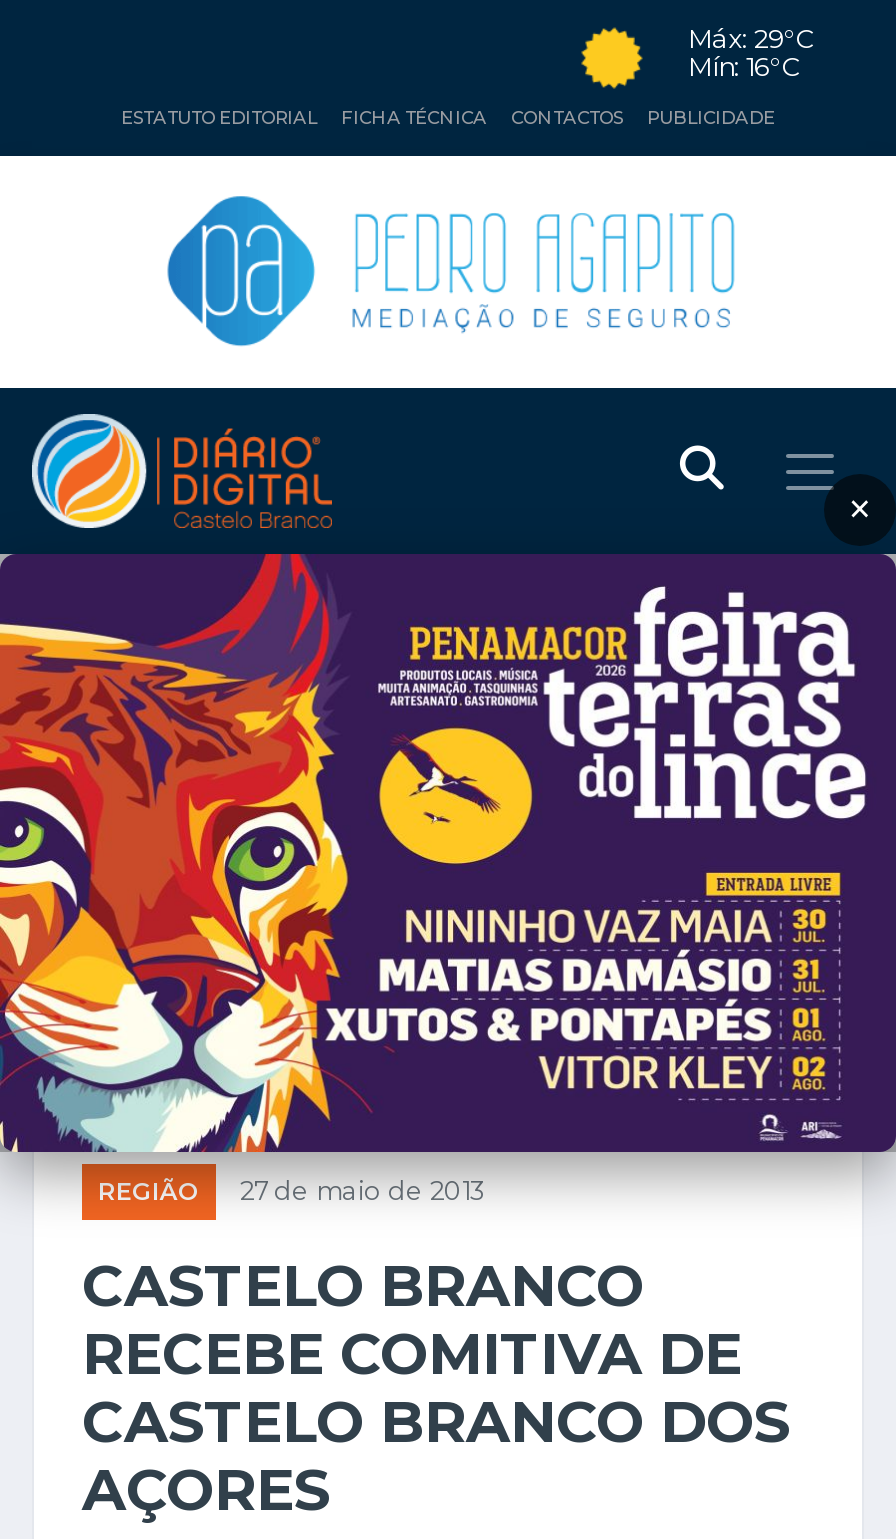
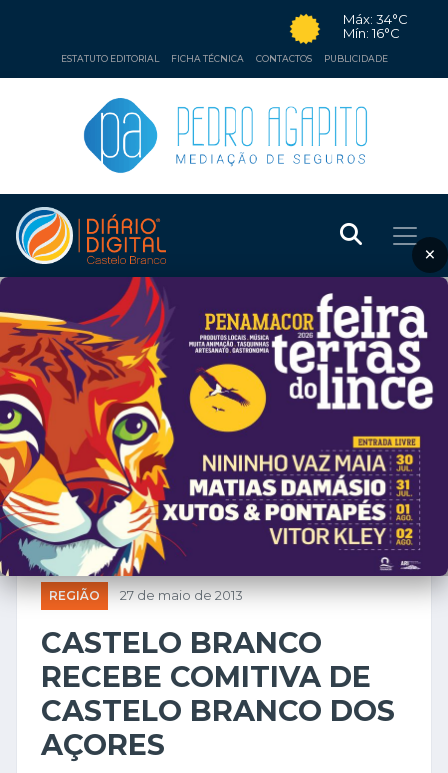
[688,22,816,54] Máx: 29°C -> [343,11,408,27] Máx: 34°C

